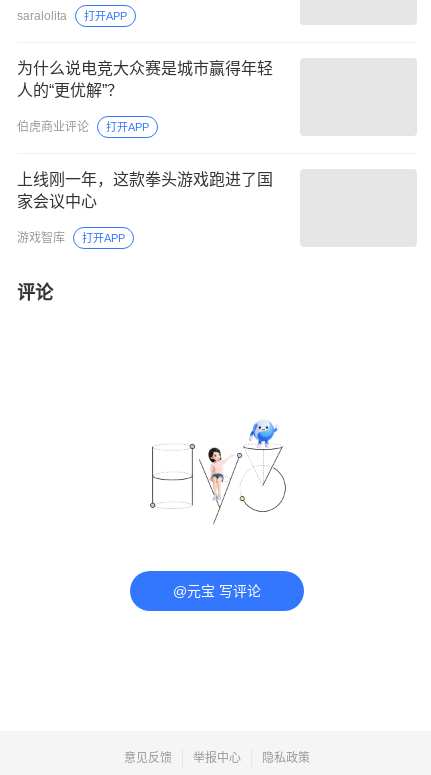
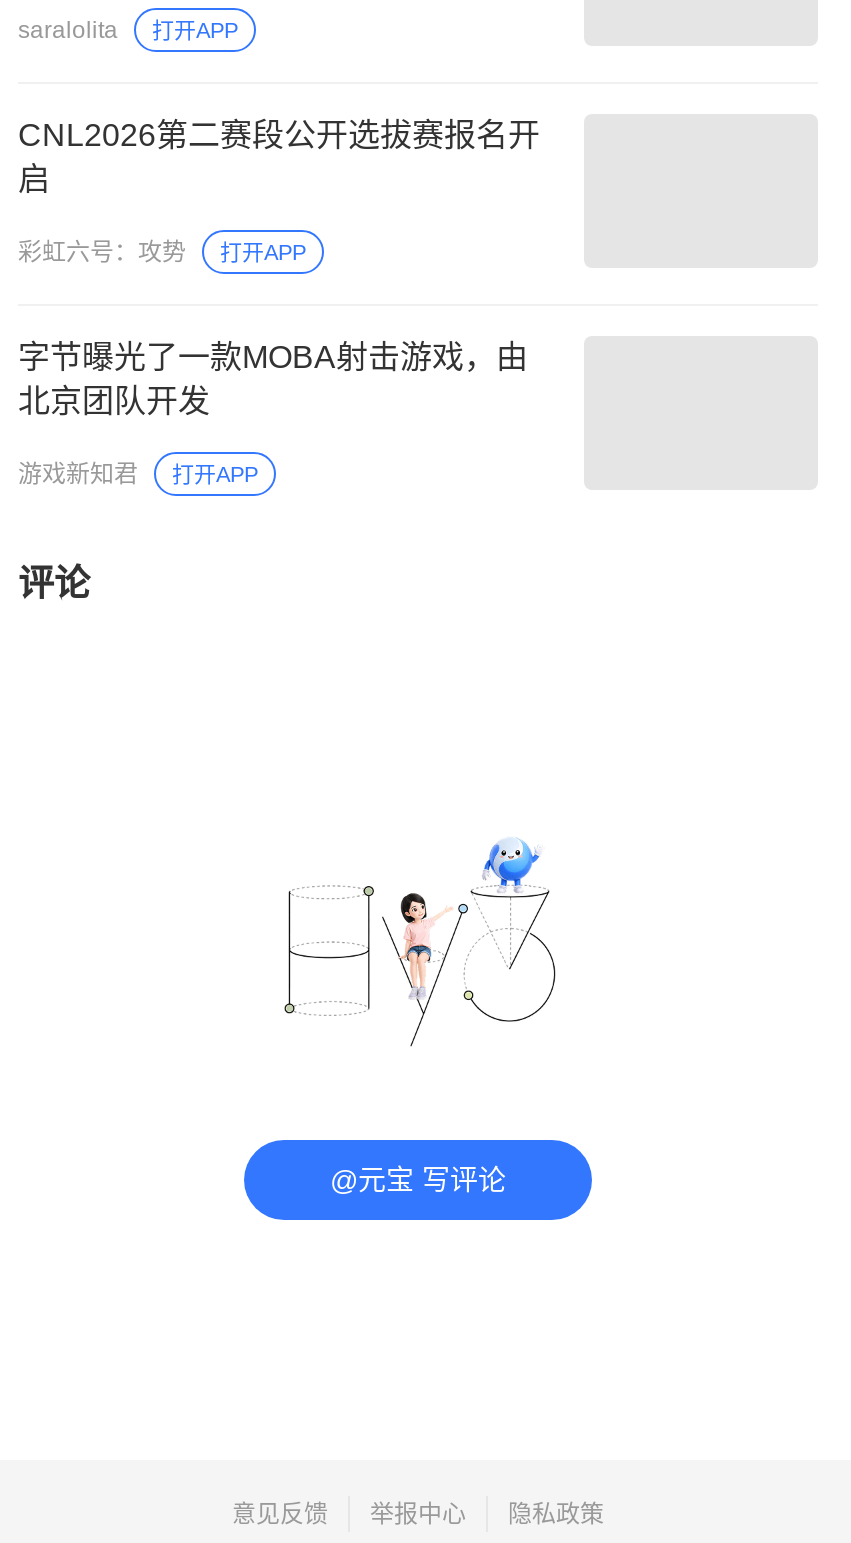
[17,60,273,99] 为什么说电竞大众赛是城市赢得年轻 | 人的“更优解”？ -> [18,118,540,196] CNL2026第二赛段公开选拔赛报名开 | 启
[17,120,89,134] 伯虎商业评论 -> [18,238,186,266] 彩虹六号：攻势
[17,171,273,210] 上线刚一年，这款拳头游戏跑进了国 | 家会议中心 -> [18,340,528,418] 字节曝光了一款MOBA射击游戏，由 | 北京团队开发
[17,231,65,245] 游戏智库 -> [18,460,138,488] 游戏新知君

